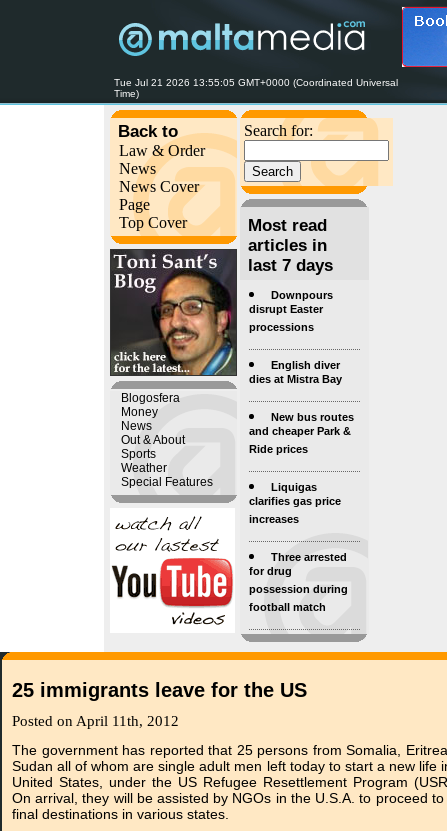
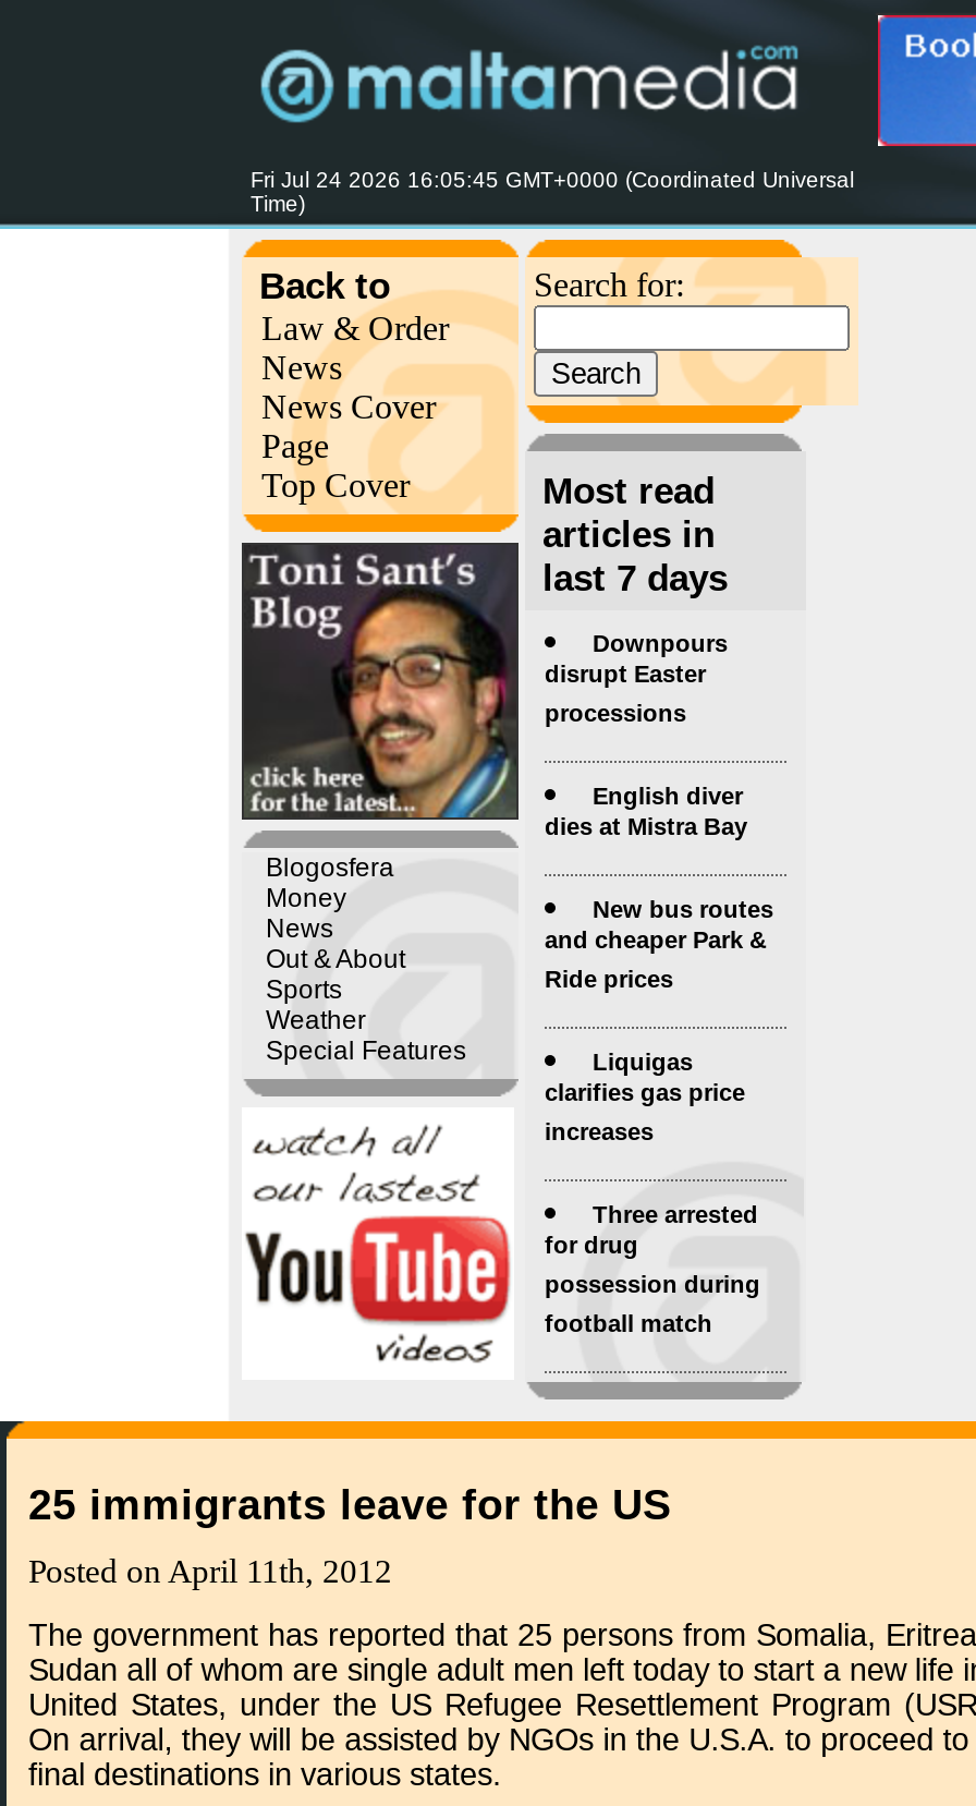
[114,77,398,88] Tue Jul 21 2026 13:55:05 GMT+0000 (Coordinated Universal -> [251,168,854,192] Fri Jul 24 2026 16:05:45 GMT+0000 (Coordinated Universal

